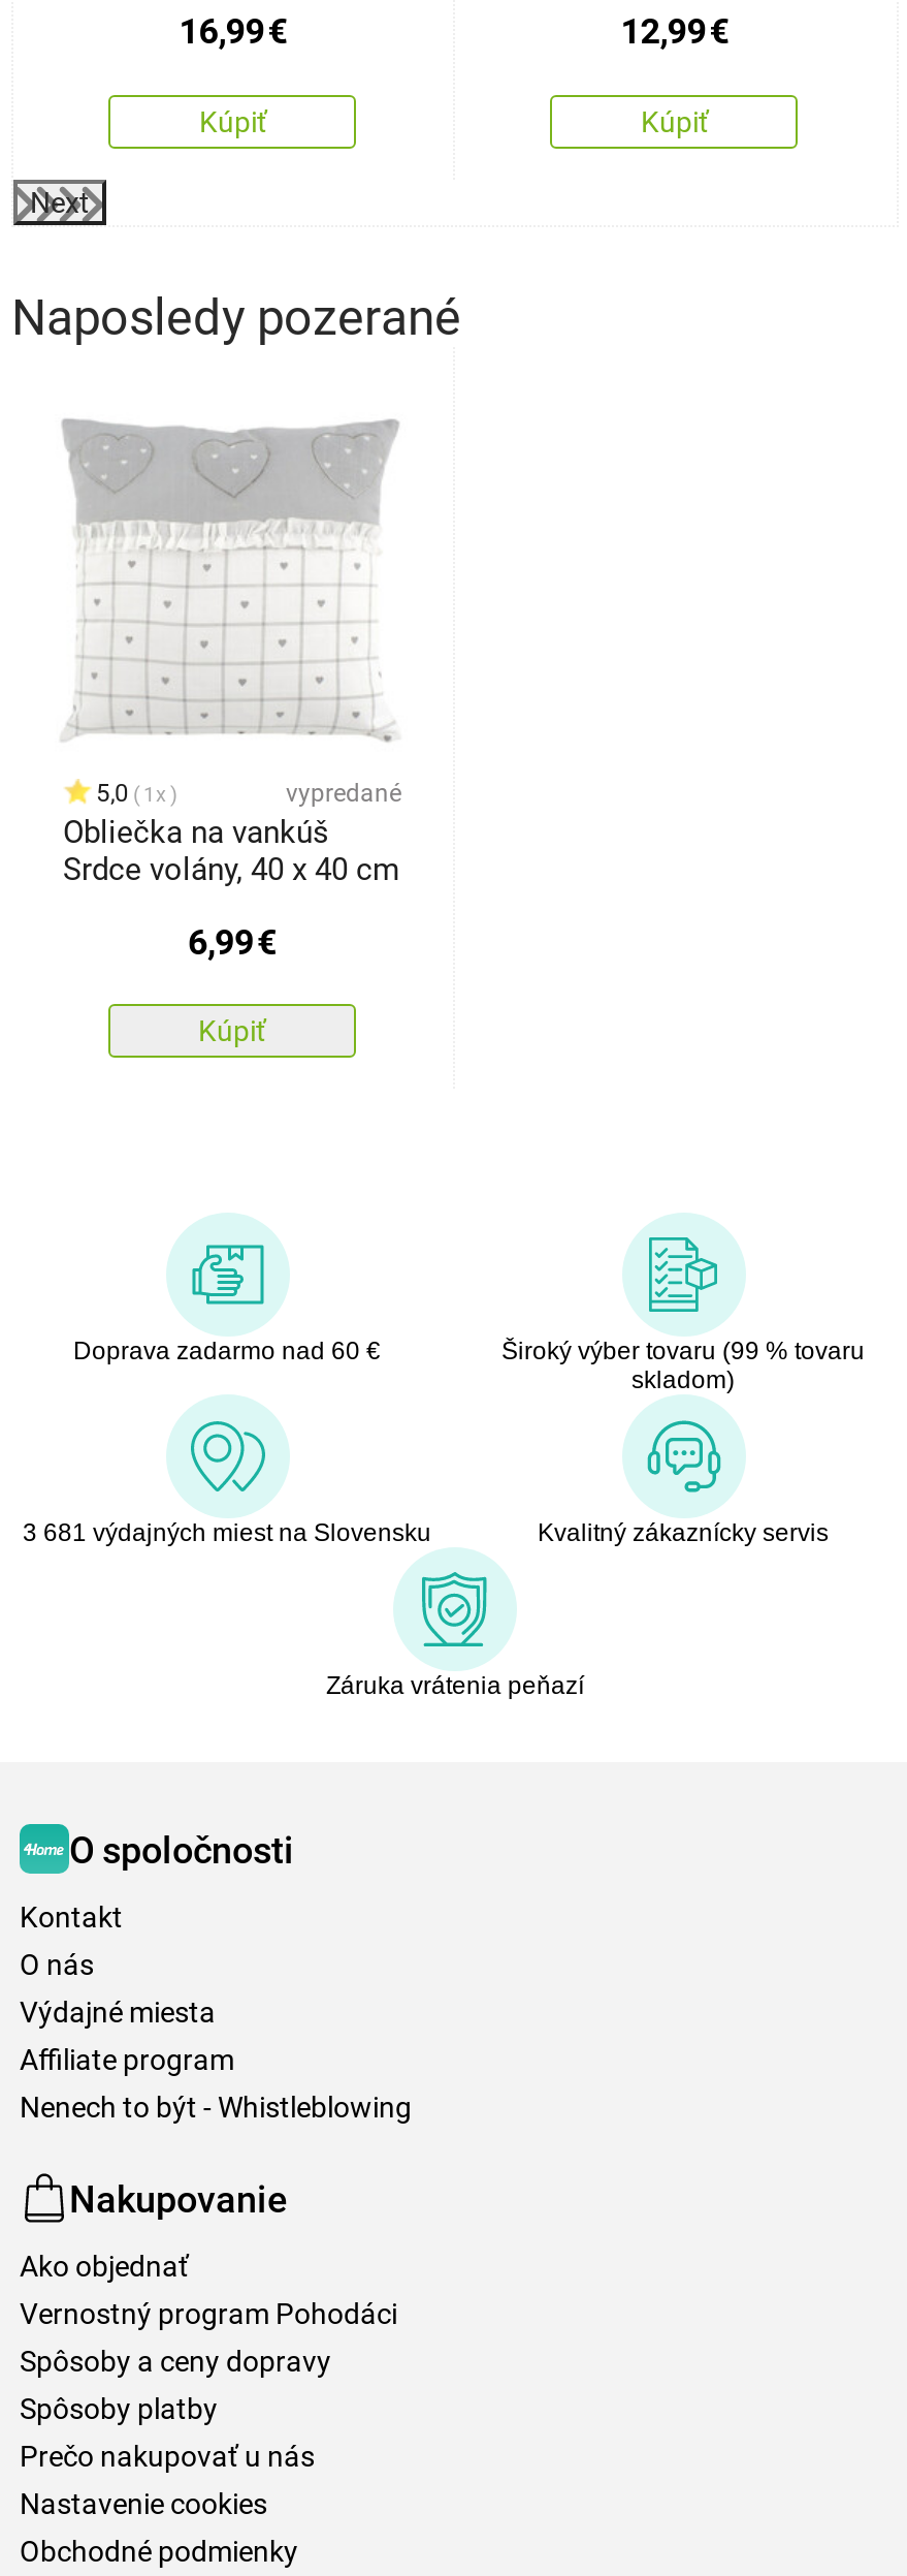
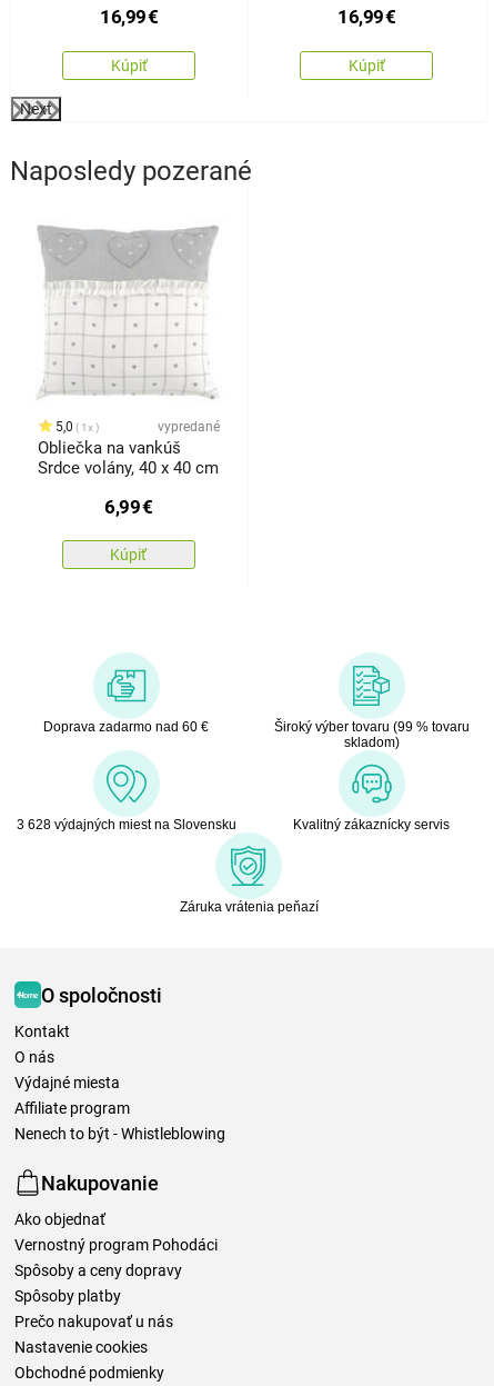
[621,11,729,52] 12,99€ -> [338,6,396,28] 16,99€
[23,1519,431,1548] 3 681 výdajných miest na Slovensku -> [16,817,236,833] 3 628 výdajných miest na Slovensku

